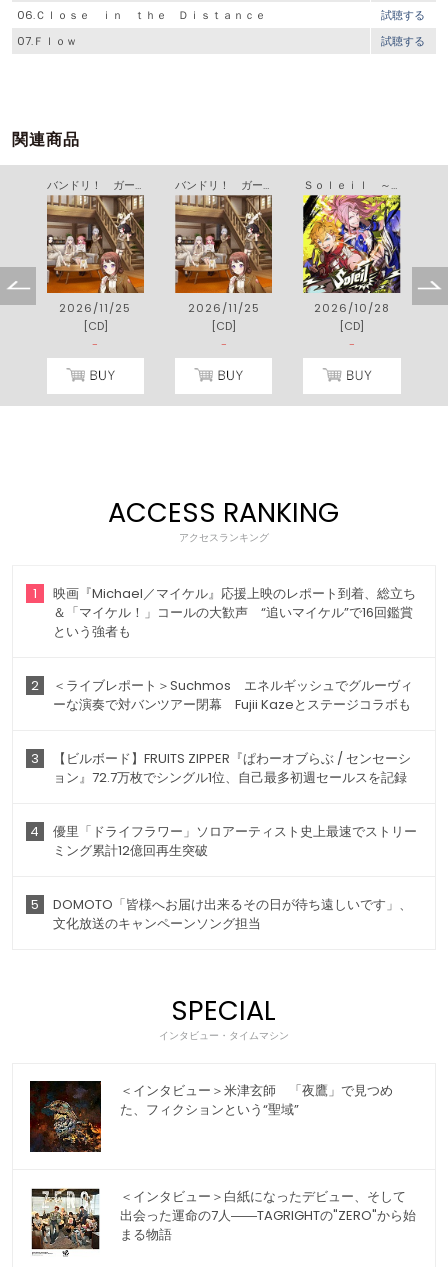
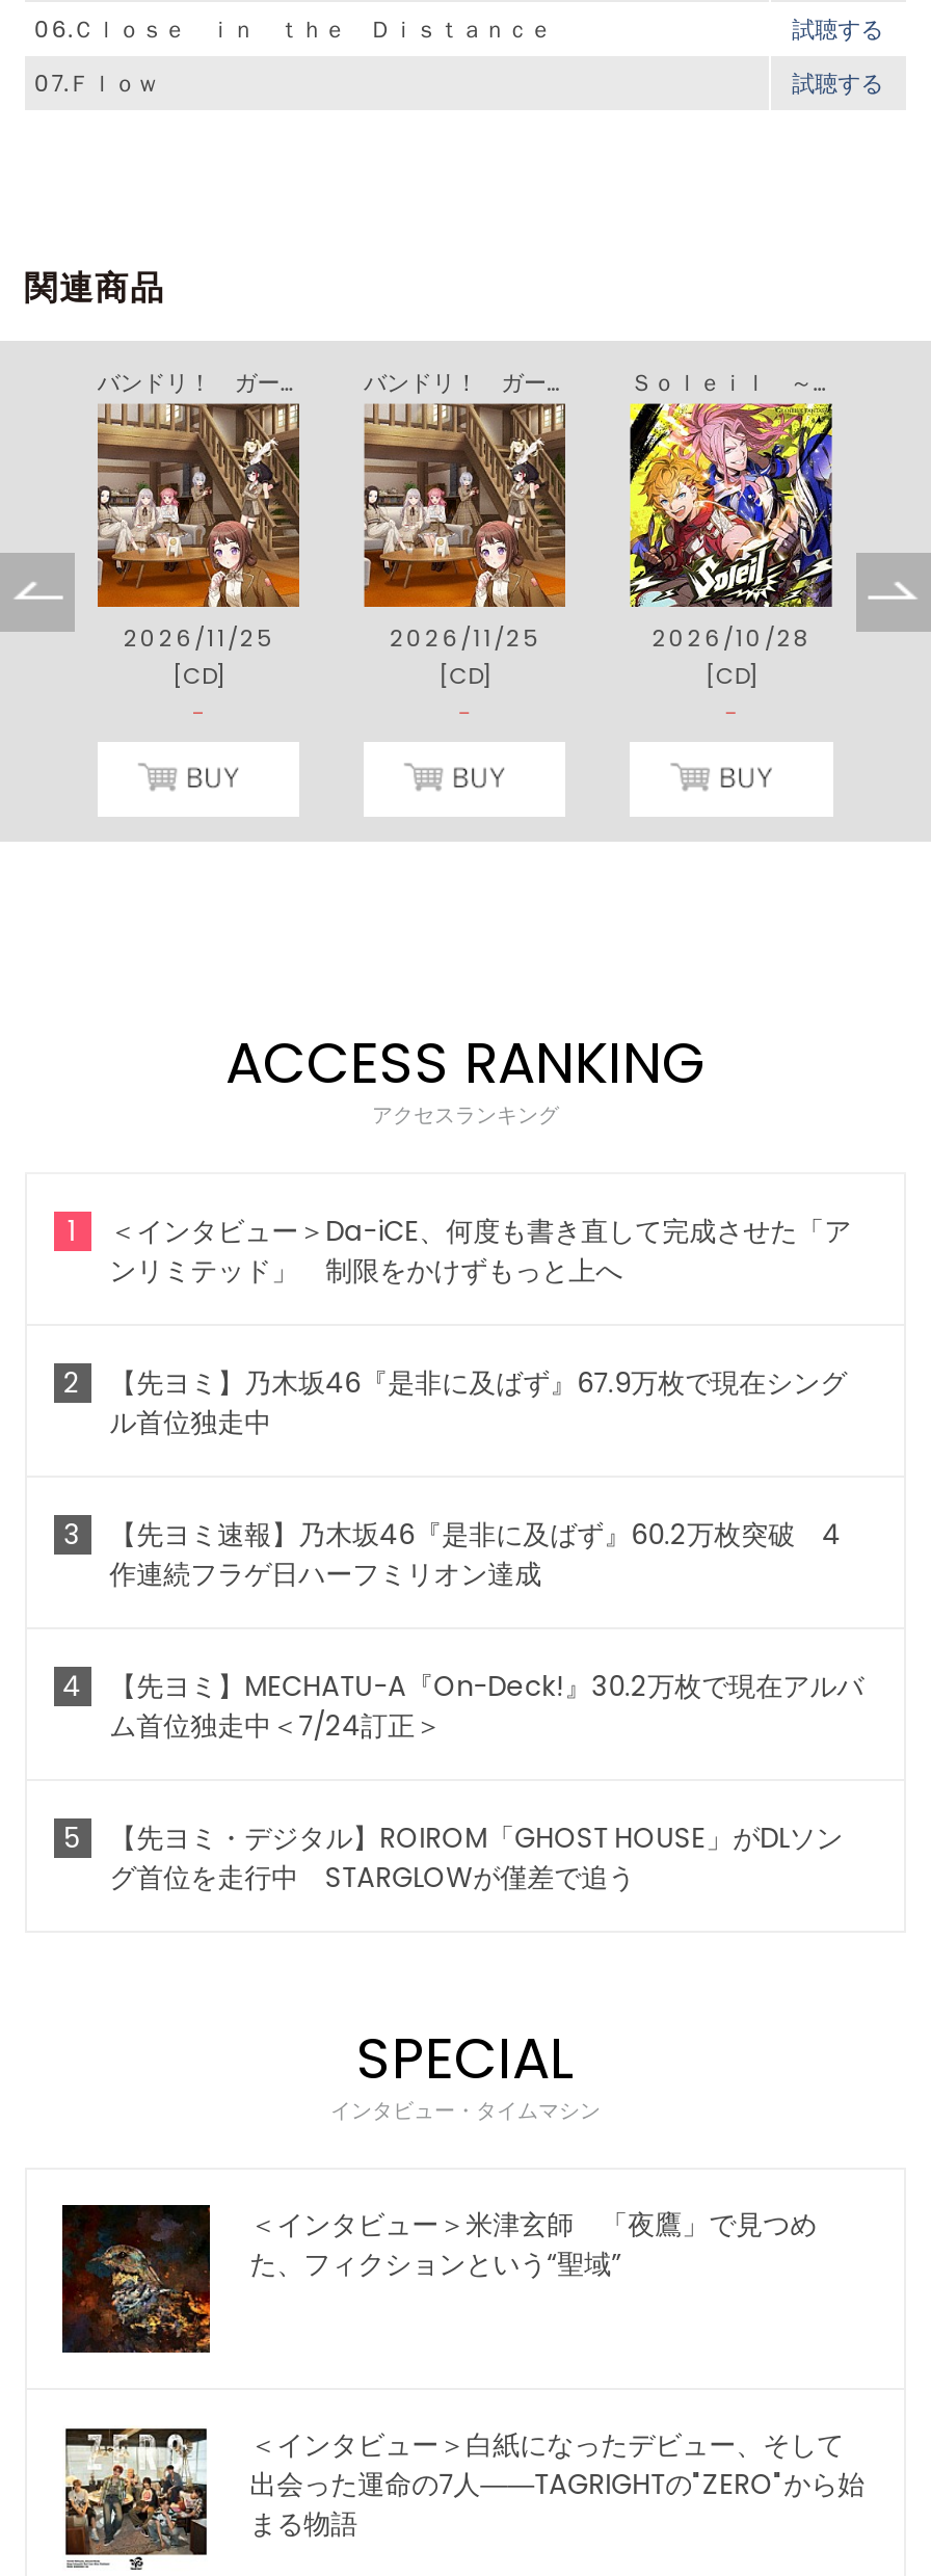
[53,584,416,641] 映画『Michael／マイケル』応援上映のレポート到着、総立ち | ＆「マイケル！」コールの大歓声 “追いマイケル”で16回鑑賞 | という強者も -> [109,1212,851,1291] ＜インタビュー＞Da-iCE、何度も書き直して完成させた「ア | ンリミテッド」 制限をかけずもっと上へ
[53,676,413,714] ＜ライブレポート＞Suchmos エネルギッシュでグルーヴィ | ーな演奏で対バンツアー閉幕 Fujii Kazeとステージコラボも -> [109,1364,847,1443] 【先ヨミ】乃木坂46『是非に及ばず』67.9万枚で現在シング | ル首位独走中
[53,749,411,787] 【ビルボード】FRUITS ZIPPER『ぱわーオブらぶ / センセーシ | ョン』72.7万枚でシングル1位、自己最多初週セールスを記録 -> [109,1515,841,1594] 【先ヨミ速報】乃木坂46『是非に及ばず』60.2万枚突破 4 | 作連続フラゲ日ハーフミリオン達成
[53,822,417,860] 優里「ドライフラワー」ソロアーティスト史上最速でストリー | ミング累計12億回再生突破 -> [109,1667,864,1746] 【先ヨミ】MECHATU-A『On-Deck!』30.2万枚で現在アルバ | ム首位独走中＜7/24訂正＞
[53,895,412,933] DOMOTO「皆様へお届け出来るその日が待ち遠しいです」、 | 文化放送のキャンペーンソング担当 -> [109,1819,843,1898] 【先ヨミ・デジタル】ROIROM「GHOST HOUSE」がDLソン | グ首位を走行中 STARGLOWが僅差で追う

